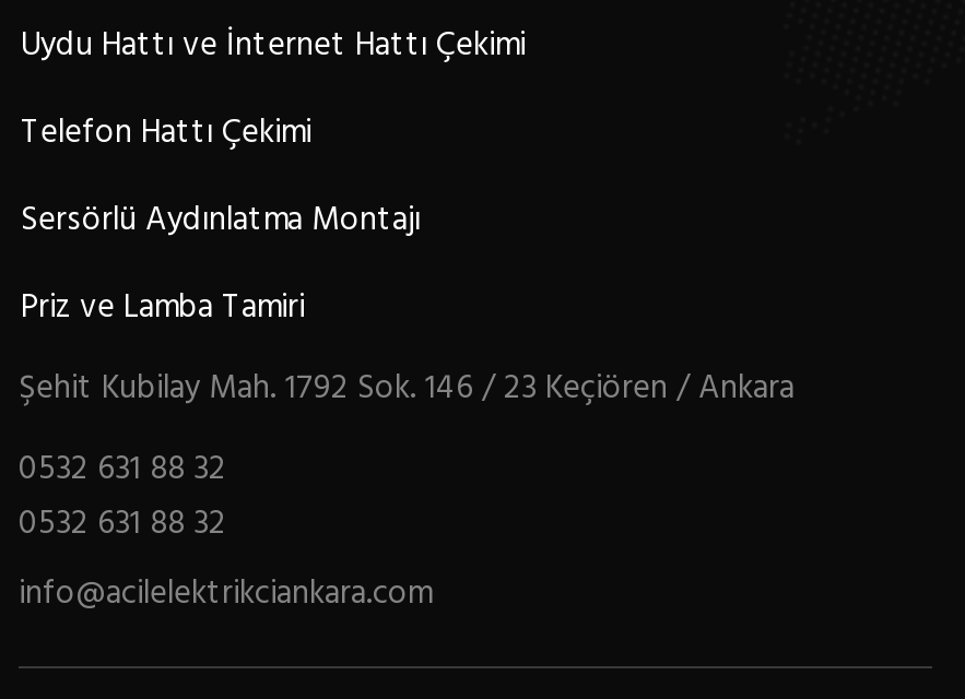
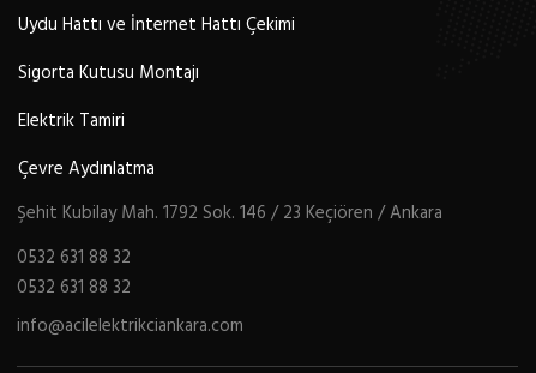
[21,107,311,159] Telefon Hattı Çekimi -> [18,59,199,88] Sigorta Kutusu Montajı
[21,194,421,247] Sersörlü Aydınlatma Montajı -> [18,107,125,136] Elektrik Tamiri
[21,282,305,334] Priz ve Lamba Tamiri -> [18,155,155,184] Çevre Aydınlatma

